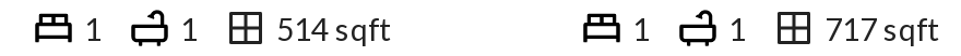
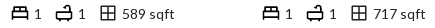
[276,10,392,46] 514 sqft -> [122,4,175,21] 589 sqft

